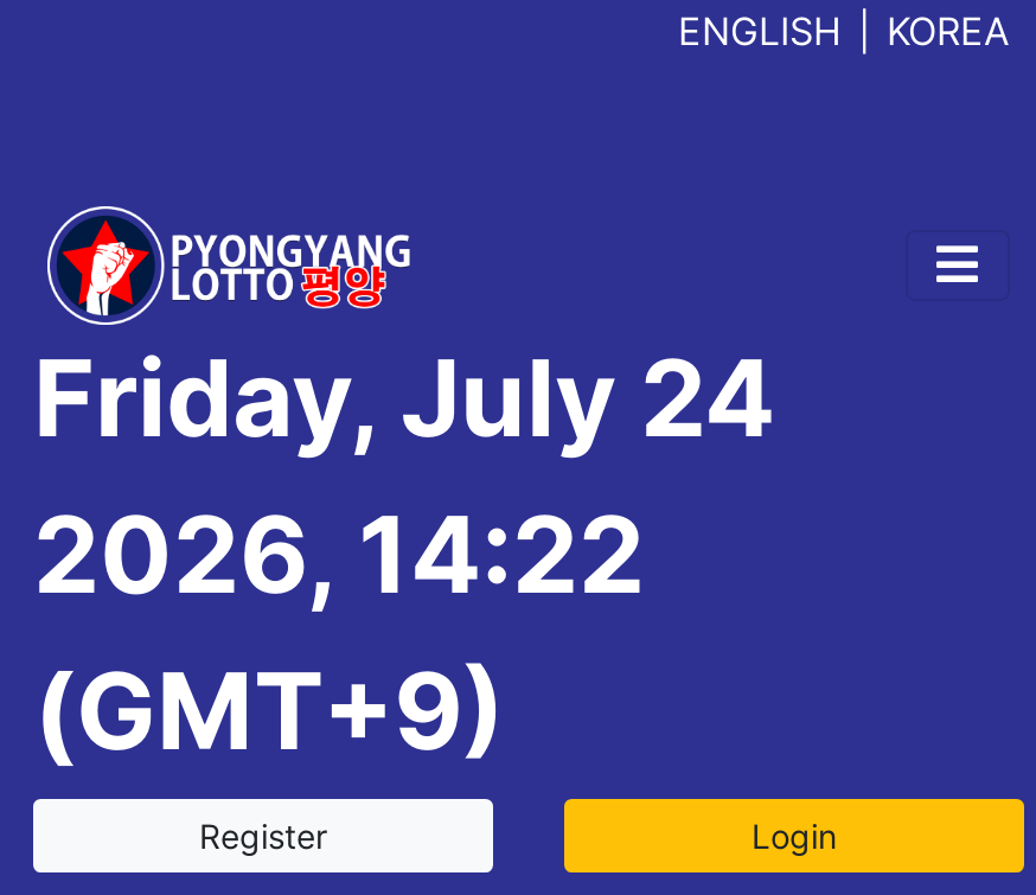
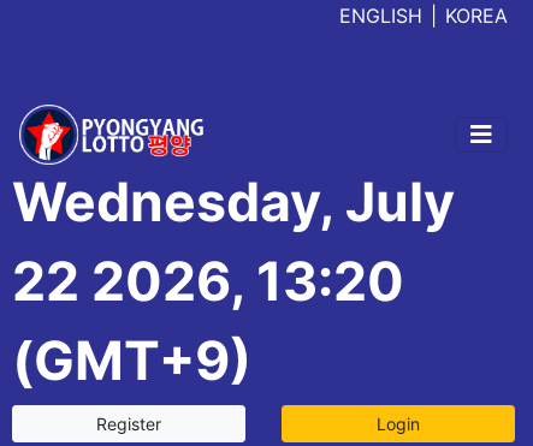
[33,335,775,619] Friday, July 24 | 2026, 14:22 -> [12,170,455,314] Wednesday, July | 22 2026, 13:20

